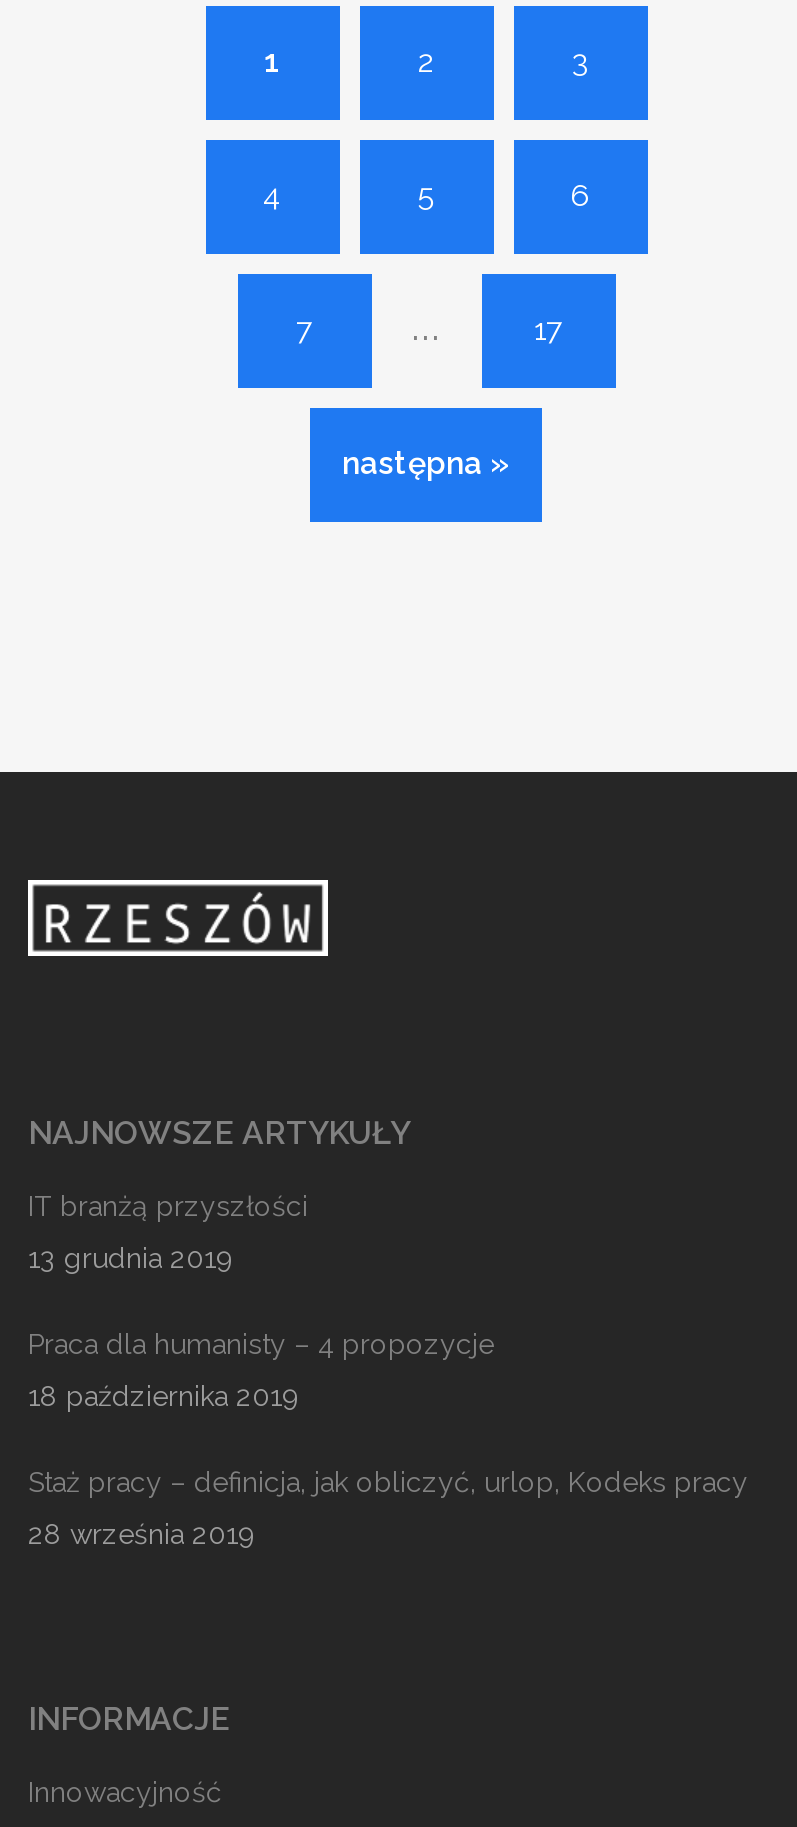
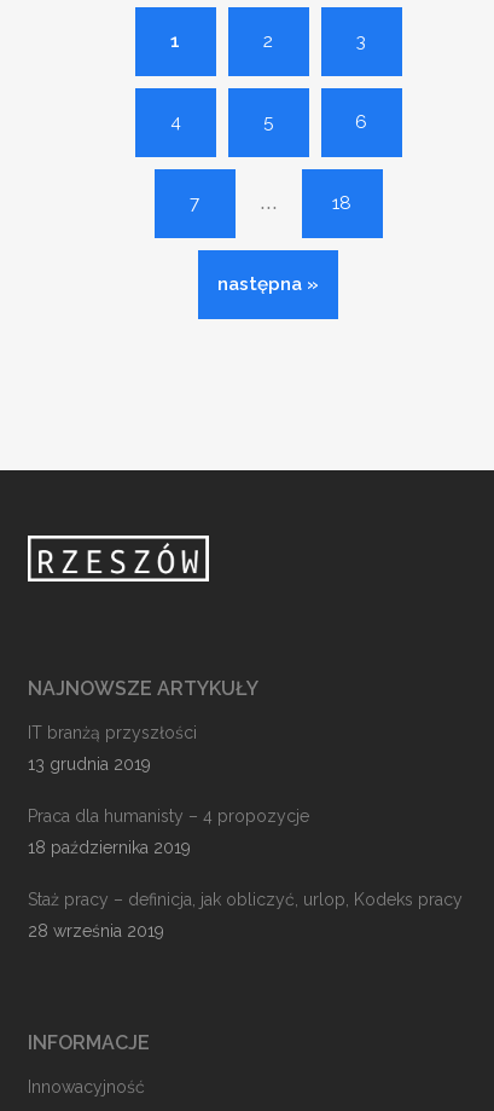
[534,312,562,348] 17 -> [332,192,351,214] 18

